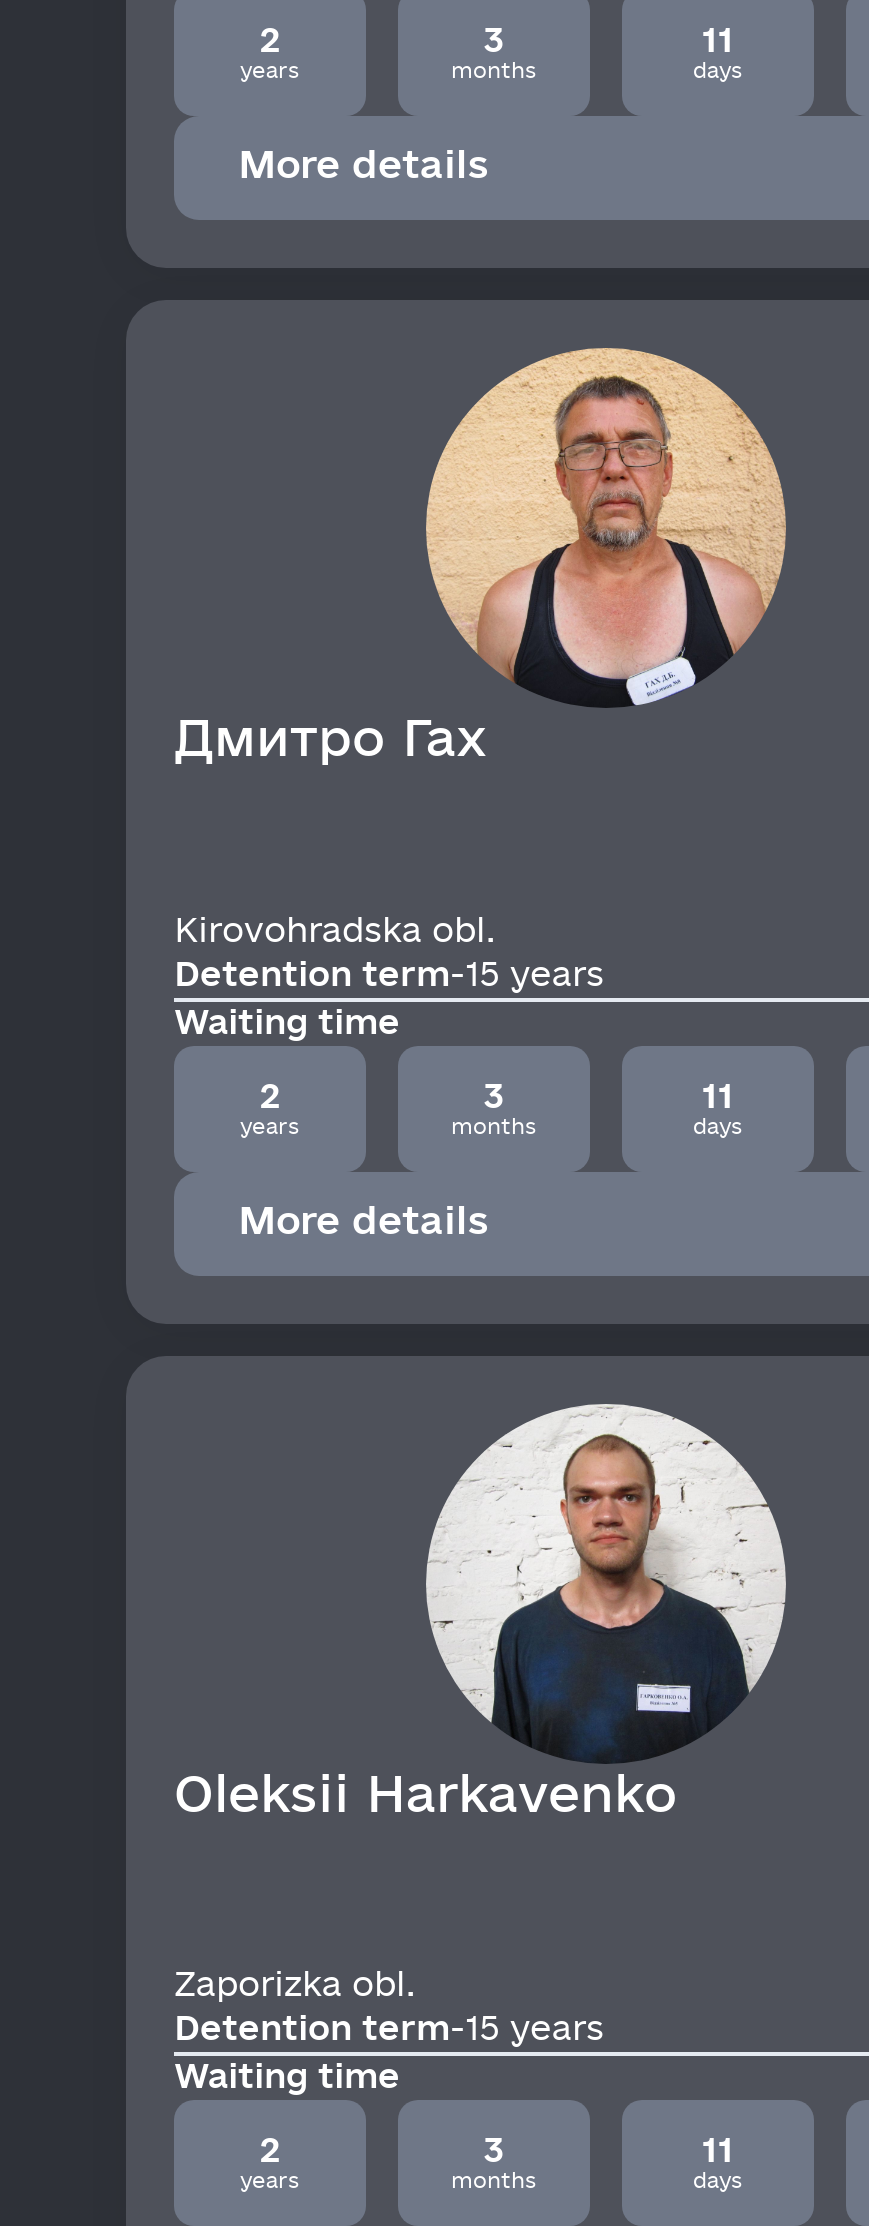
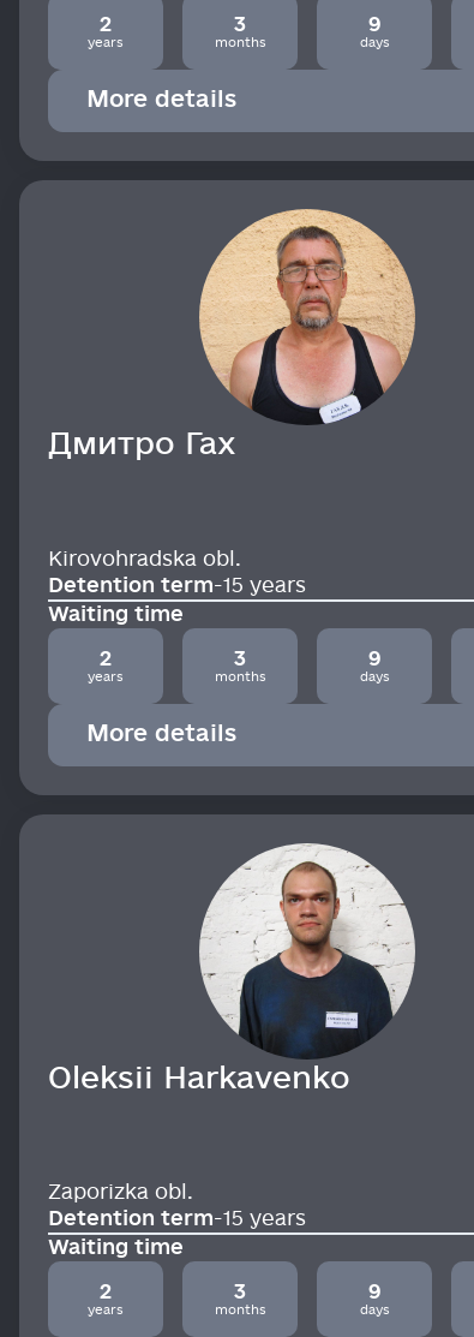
[702,20,734,62] 11 -> [368,12,381,37] 9
[702,1075,734,1117] 11 -> [368,646,381,671] 9
[702,2131,734,2173] 11 -> [368,1280,381,1305] 9

